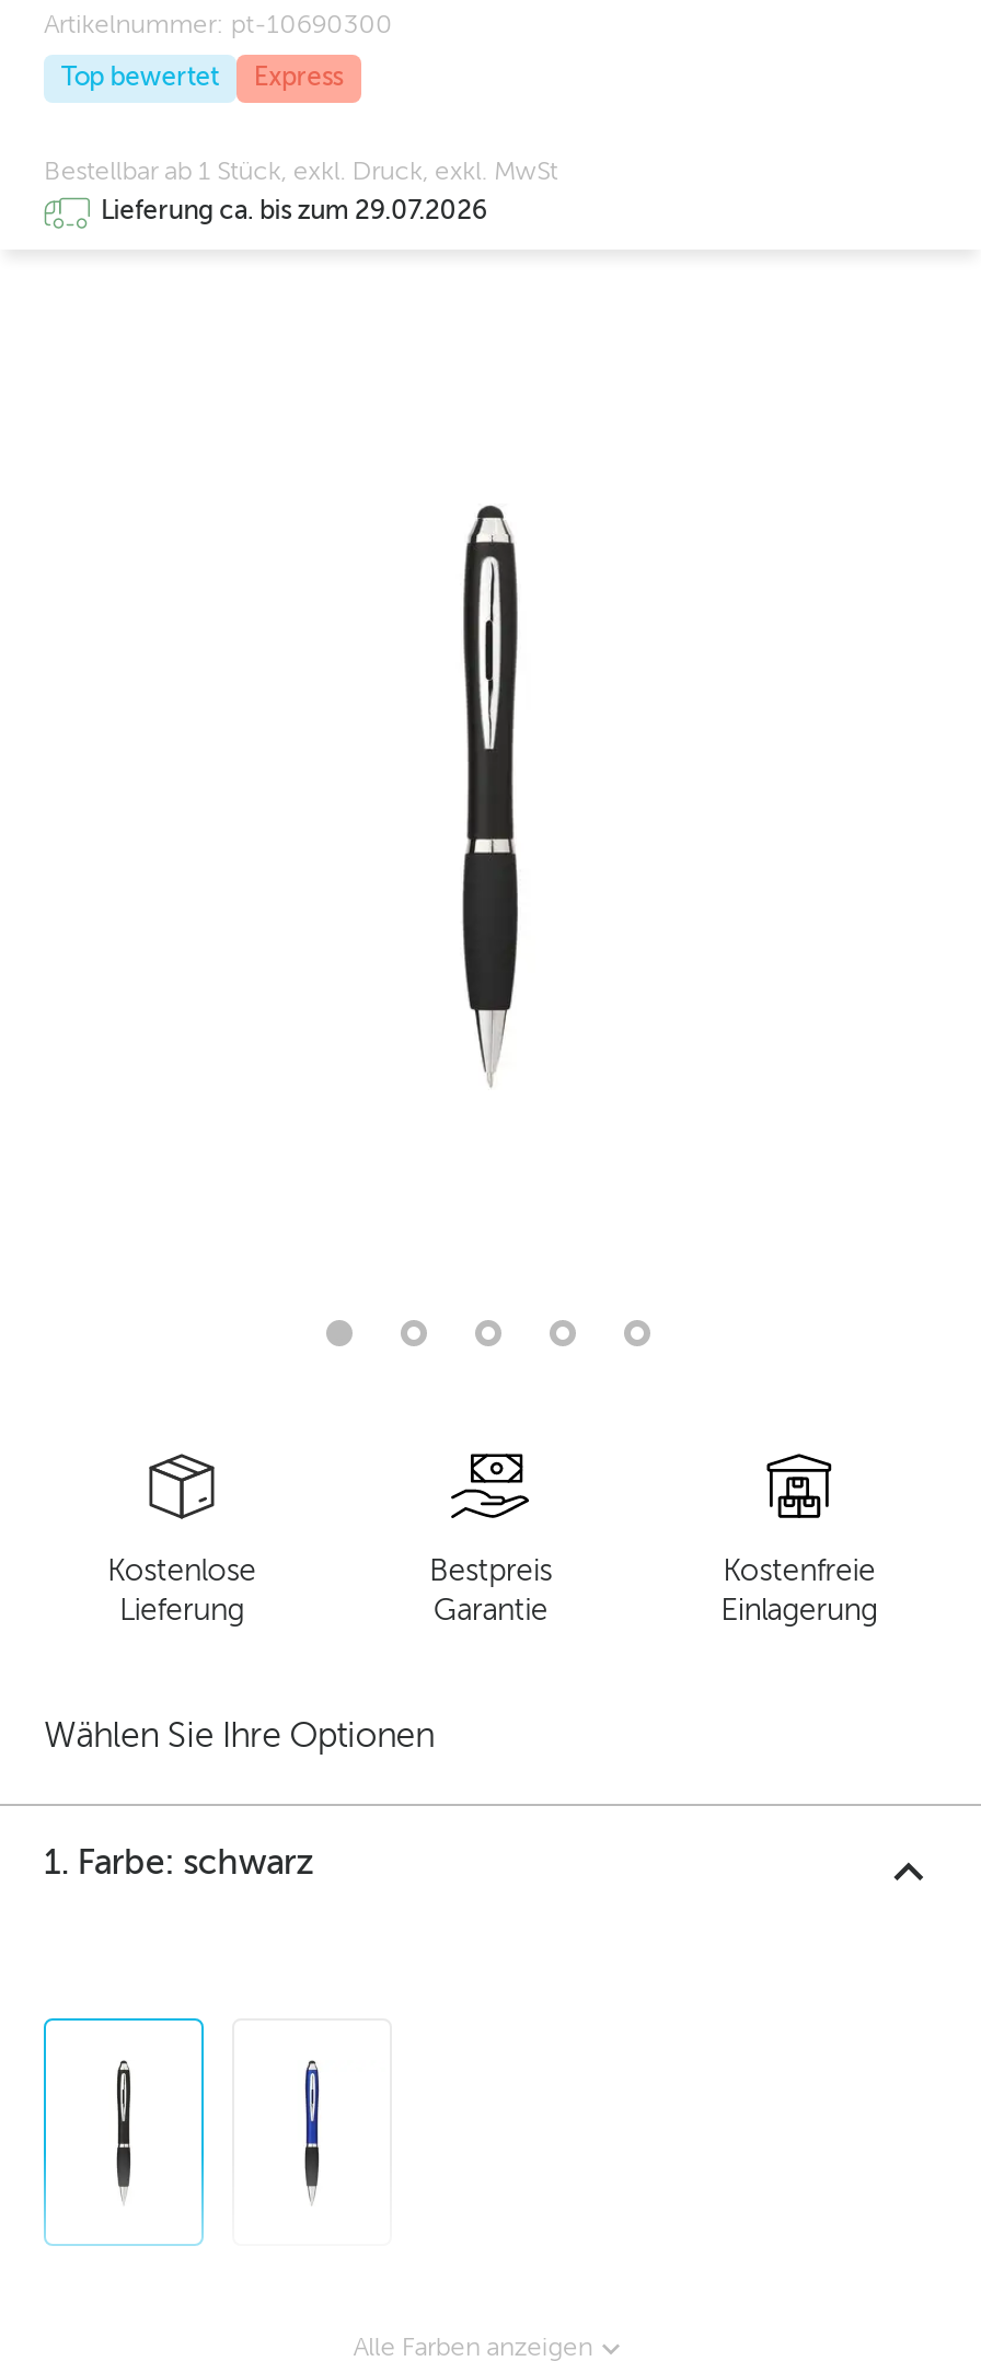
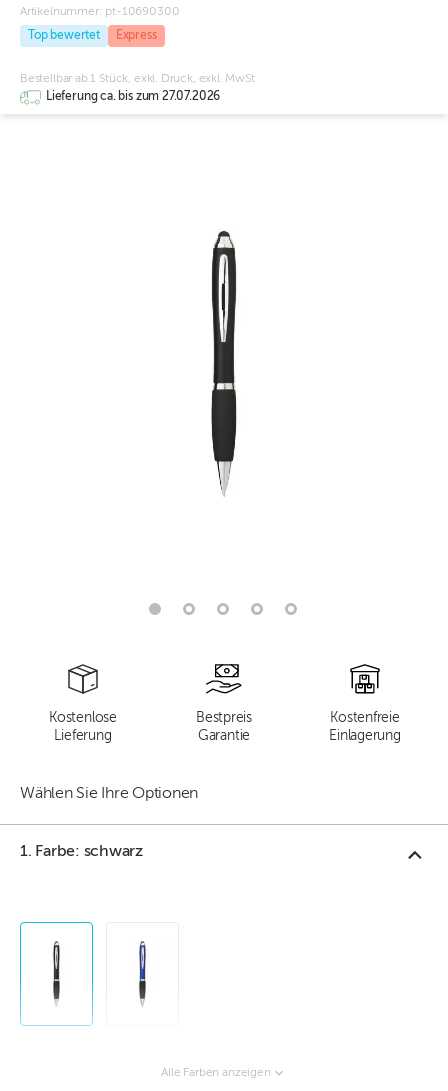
[101,199,487,225] Lieferung ca. bis zum 29.07.2026 -> [46,91,220,103] Lieferung ca. bis zum 27.07.2026

